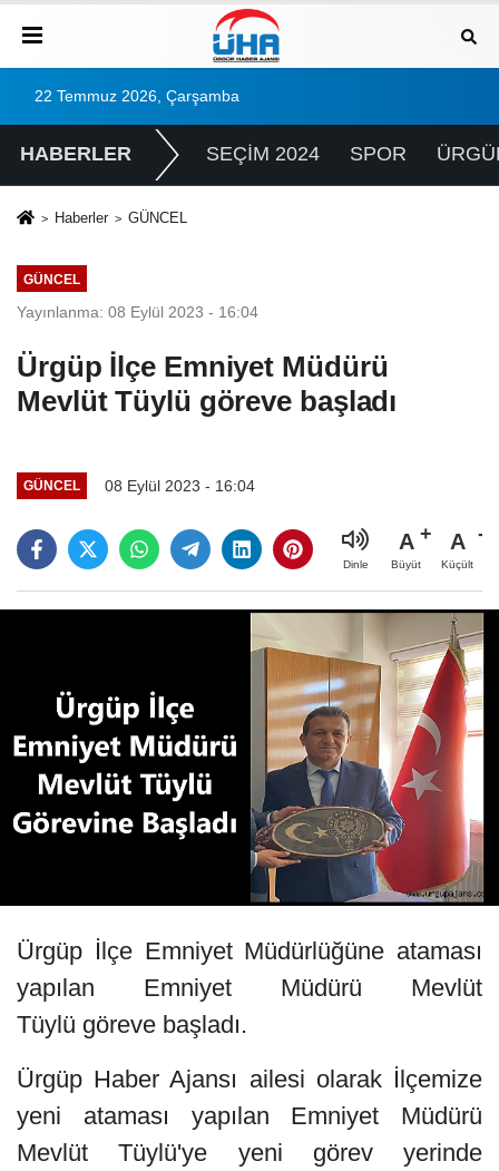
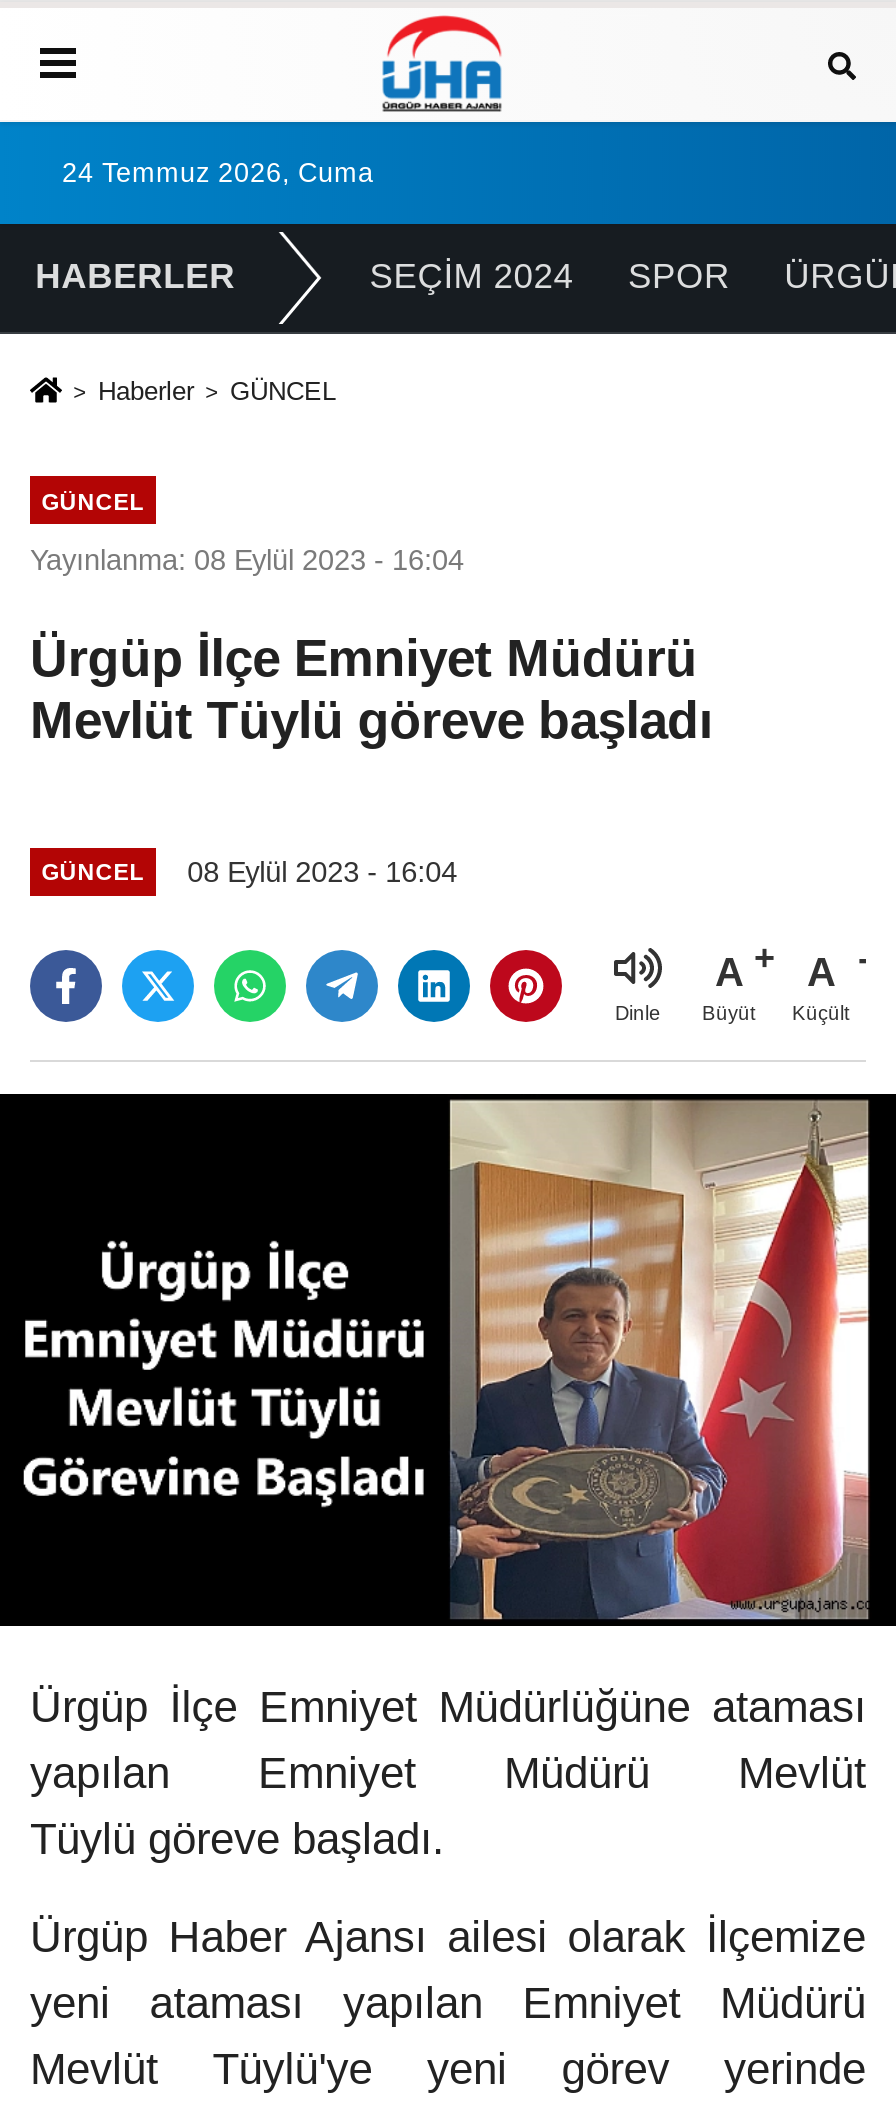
[35,88,239,105] 22 Temmuz 2026, Çarşamba -> [62,158,374,188] 24 Temmuz 2026, Cuma

